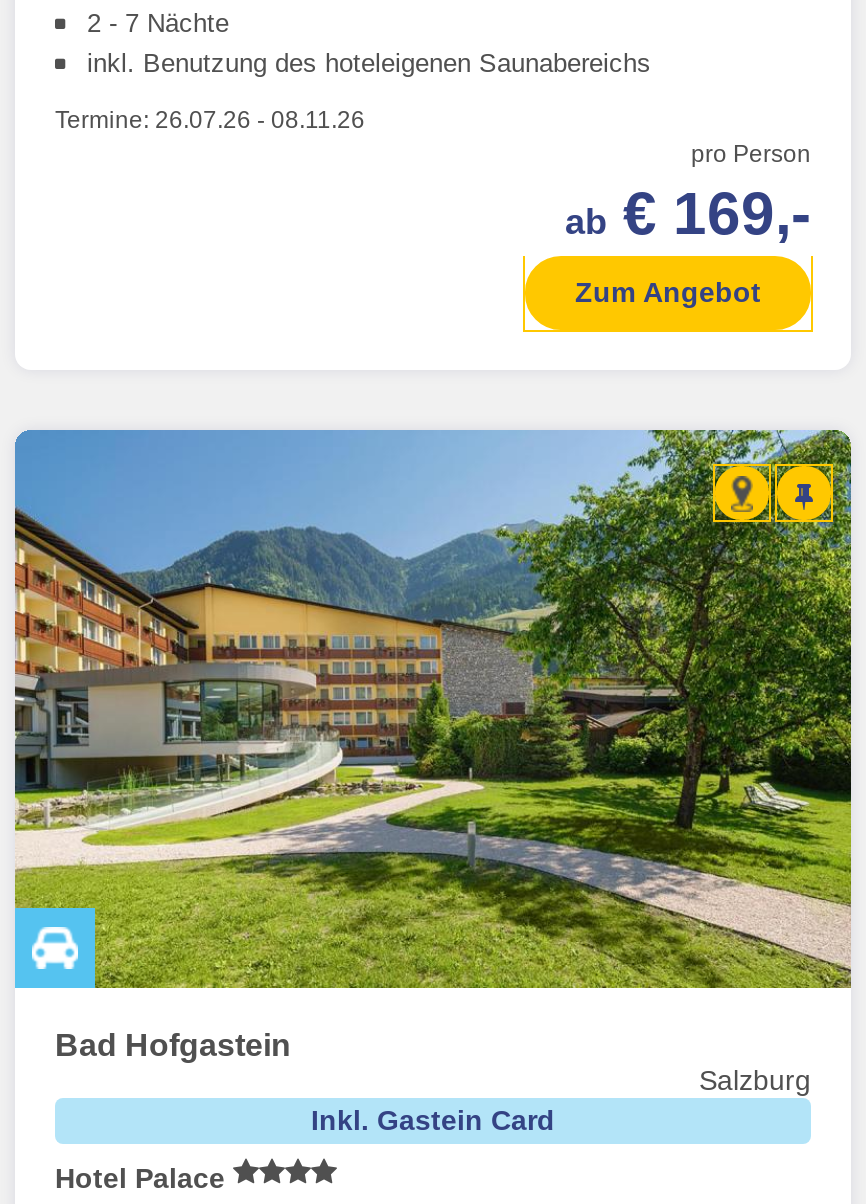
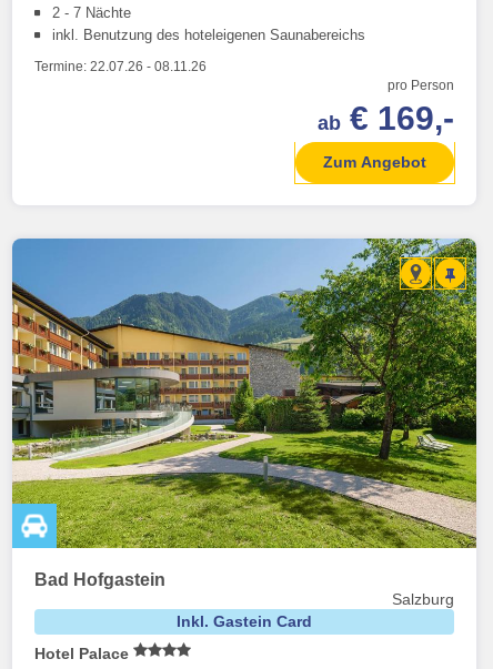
[55,106,365,134] Termine: 26.07.26 - 08.11.26 -> [34,59,207,74] Termine: 22.07.26 - 08.11.26

